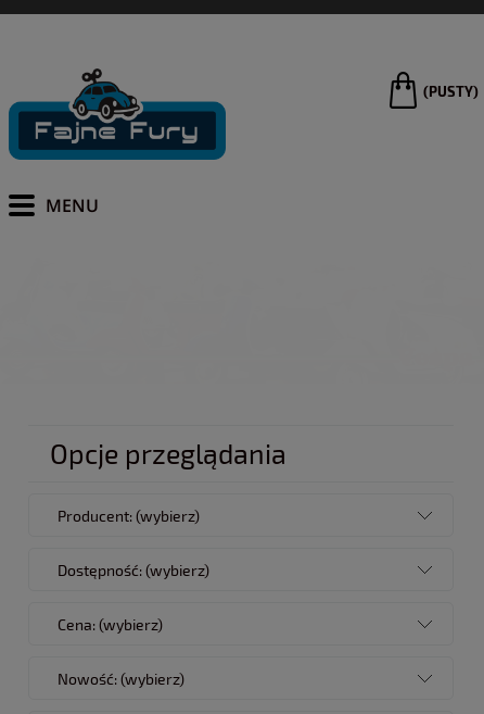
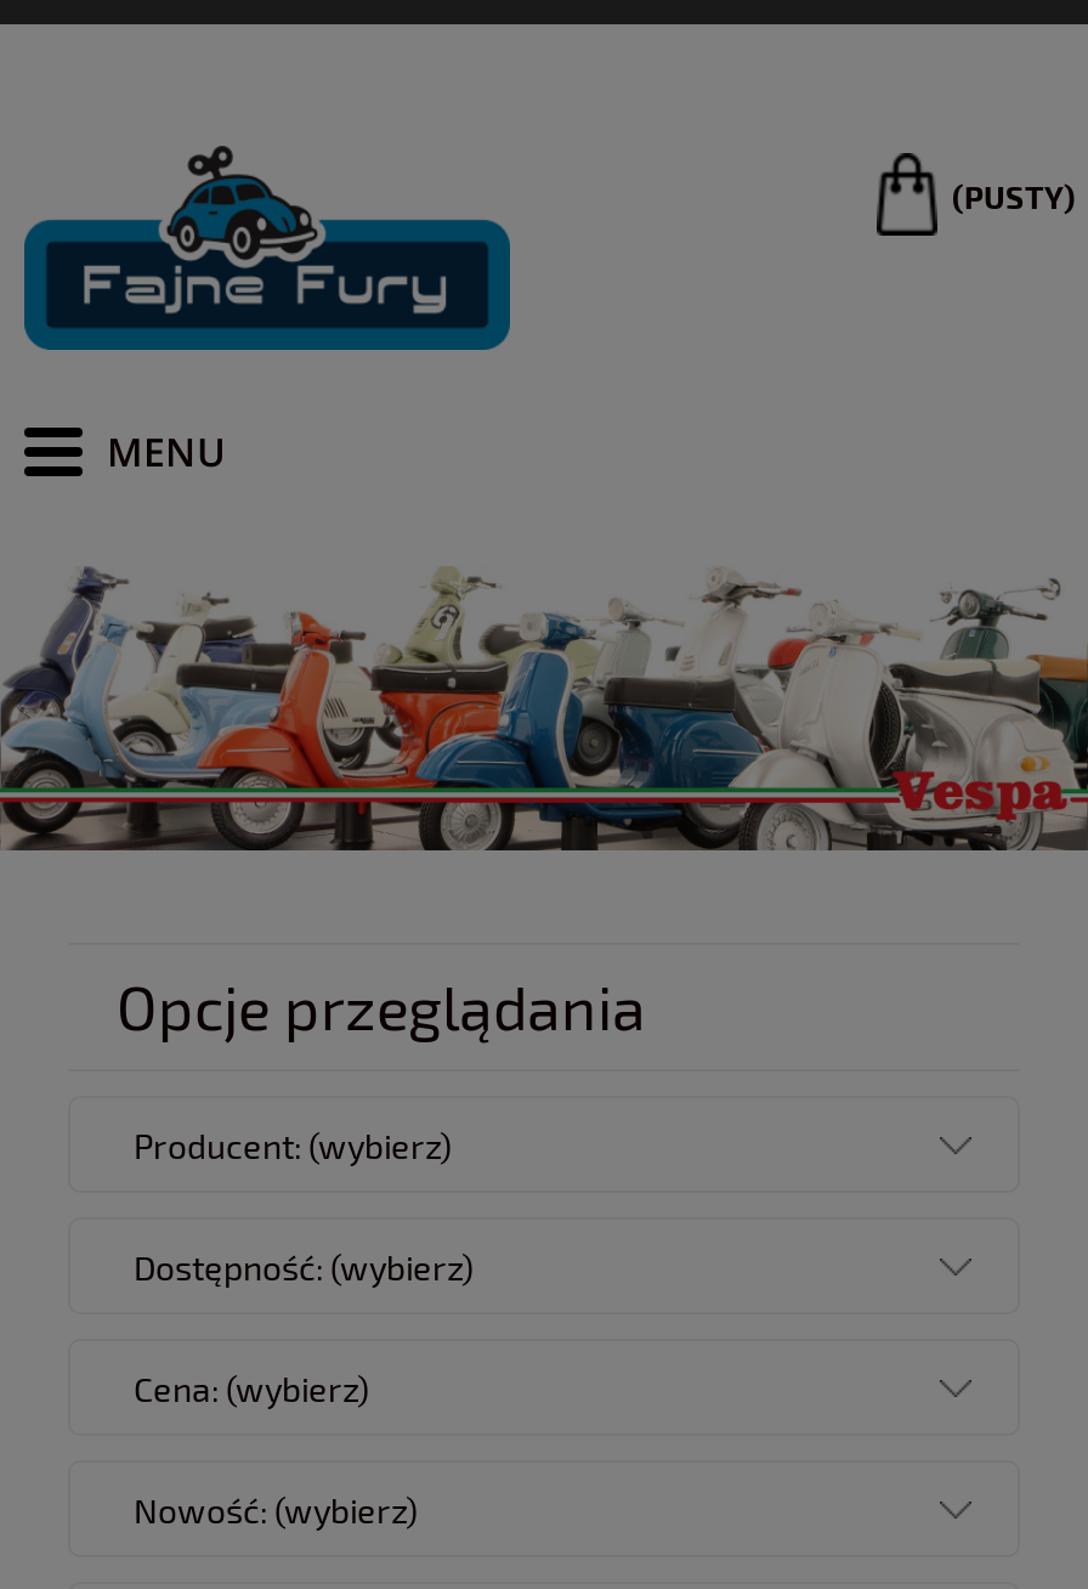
none -> [7,566,1081,853] [image]

